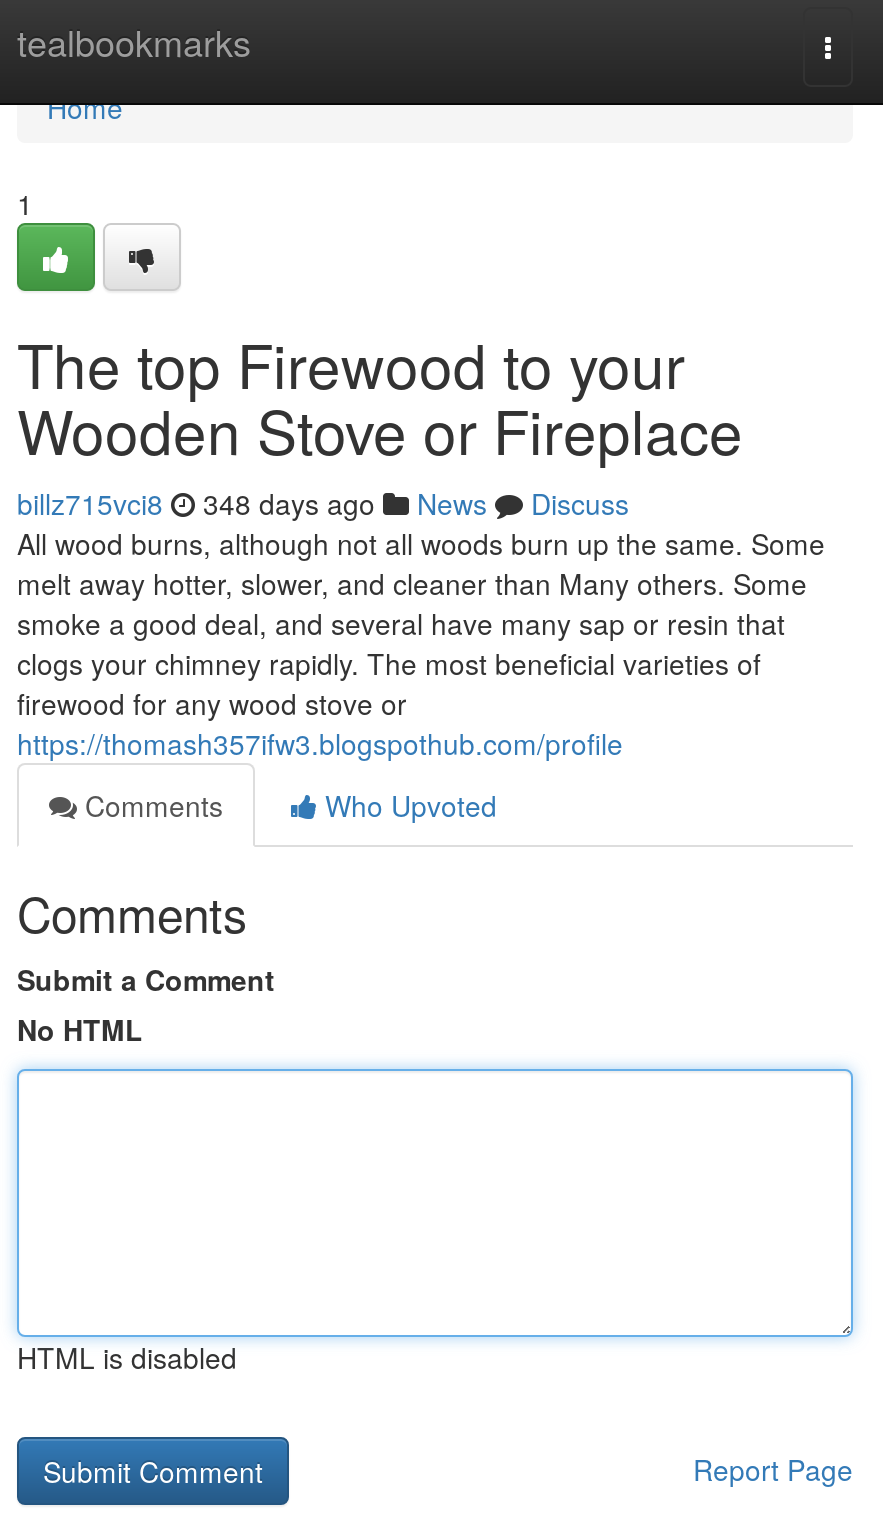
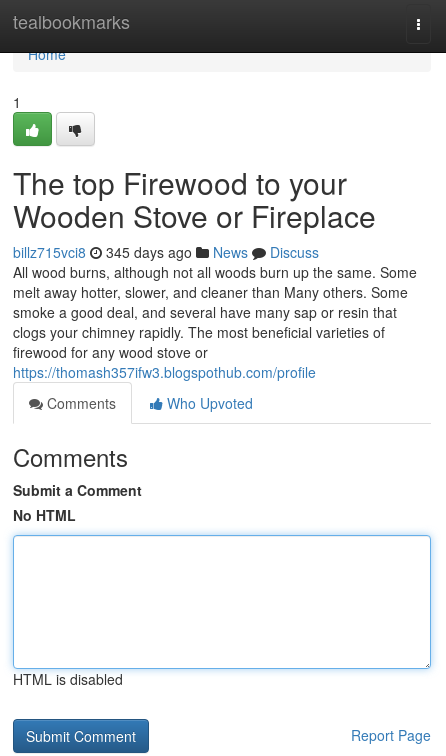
[17,483,629,523] billz715vci8 348 days ago News Discuss -> [13,242,319,262] billz715vci8 345 days ago News Discuss

